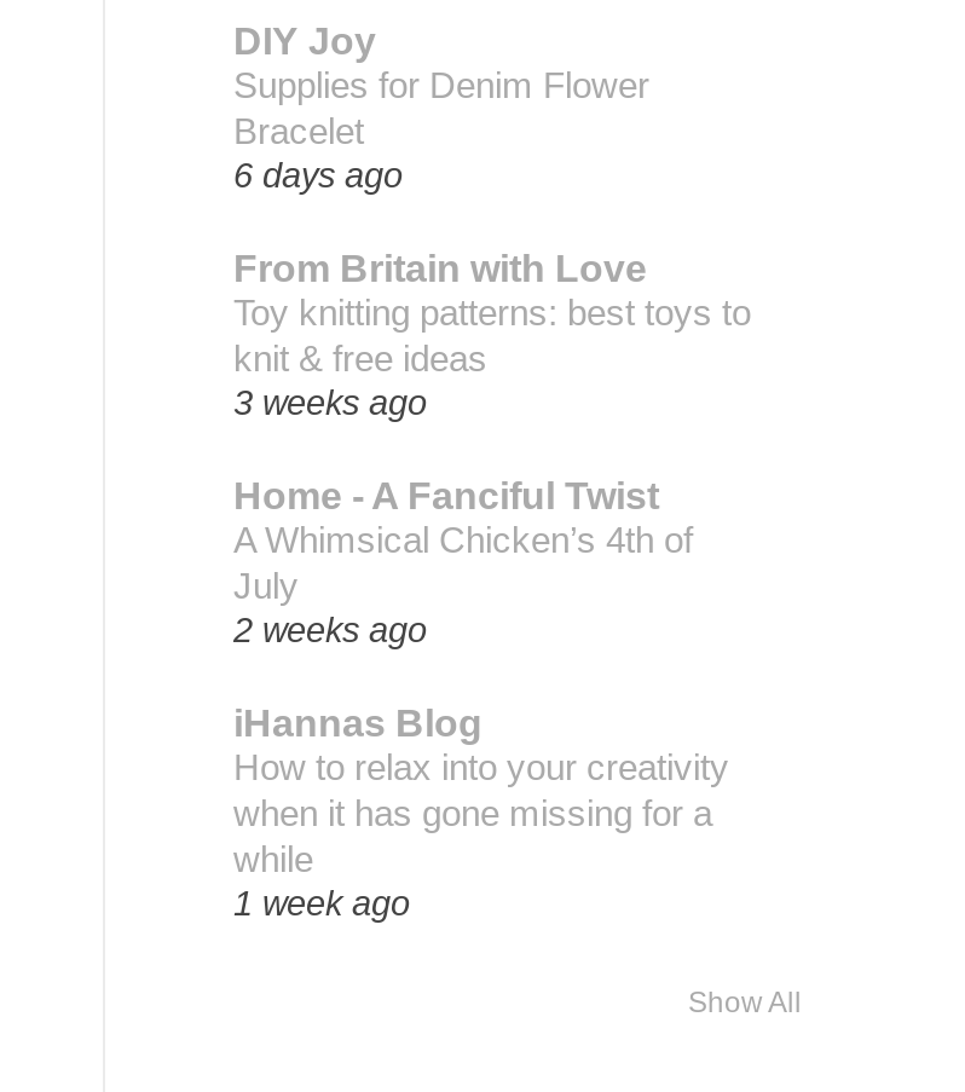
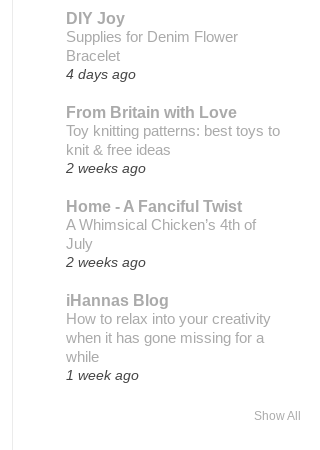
[233,156,403,194] 6 days ago -> [66,66,136,82] 4 days ago
[233,383,427,422] 3 weeks ago -> [66,160,146,176] 2 weeks ago

